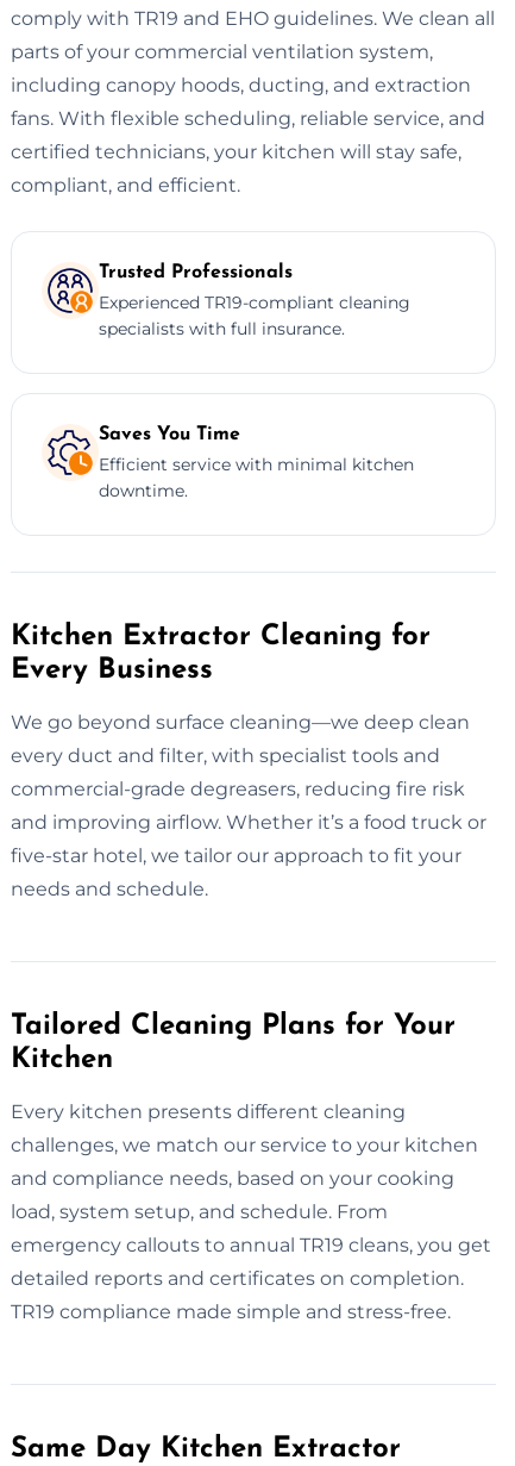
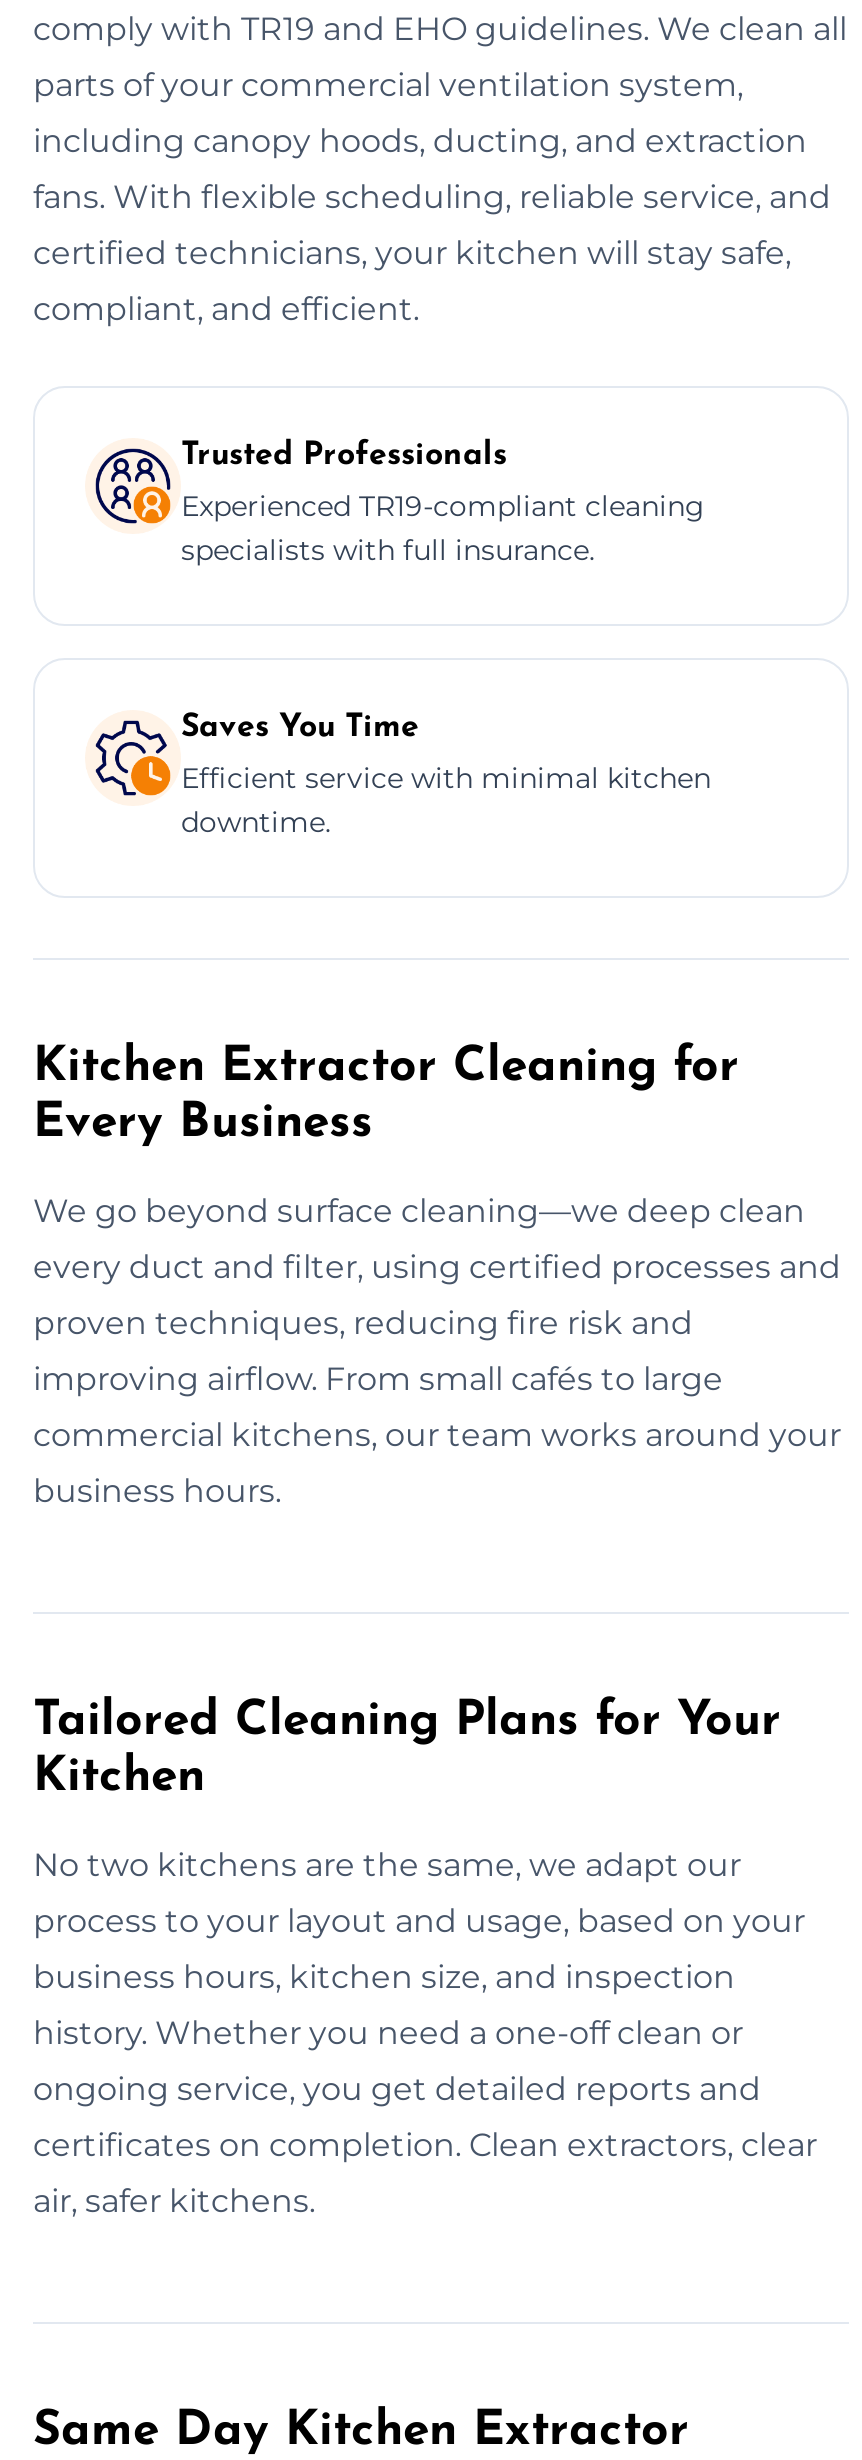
[11,744,440,767] every duct and filter, with specialist tools and -> [33,1247,841,1285] every duct and filter, using certified processes and
[11,777,465,800] commercial-grade degreasers, reducing fire risk -> [33,1303,693,1341] proven techniques, reducing fire risk and
[11,811,486,833] and improving airflow. Whether it’s a food truck or -> [33,1359,723,1397] improving airflow. From small cafés to large
[11,844,461,867] five-star hotel, we tailor our approach to fit your -> [33,1415,841,1453] commercial kitchens, our team works around your
[11,877,208,900] needs and schedule. -> [33,1471,281,1509] business hours.
[11,1100,406,1123] Every kitchen presents different cleaning -> [33,1845,741,1883] No two kitchens are the same, we adapt our
[11,1133,478,1156] challenges, we match our service to your kitchen -> [33,1901,805,1939] process to your layout and usage, based on your
[11,1167,454,1189] and compliance needs, based on your cooking -> [33,1957,735,1995] business hours, kitchen size, and inspection
[11,1200,388,1223] load, system setup, and schedule. From -> [33,2013,743,2051] history. Whether you need a one-off clean or
[11,1233,491,1256] emergency callouts to annual TR19 cleans, you get -> [33,2069,761,2107] ongoing service, you get detailed reports and
[11,1267,464,1289] detailed reports and certificates on completion. -> [33,2125,817,2163] certificates on completion. Clean extractors, clear
[11,1300,451,1323] TR19 compliance made simple and stress-free. -> [33,2181,315,2219] air, safer kitchens.

